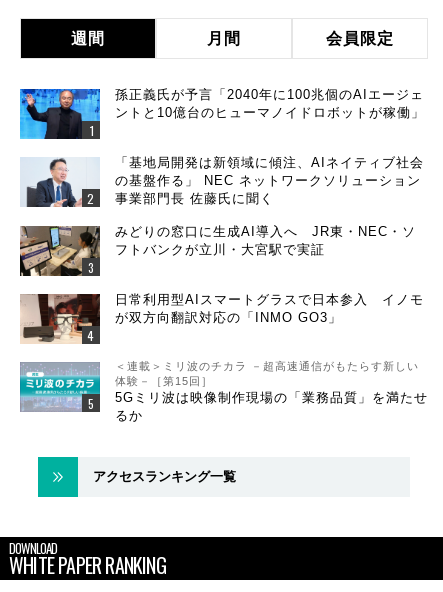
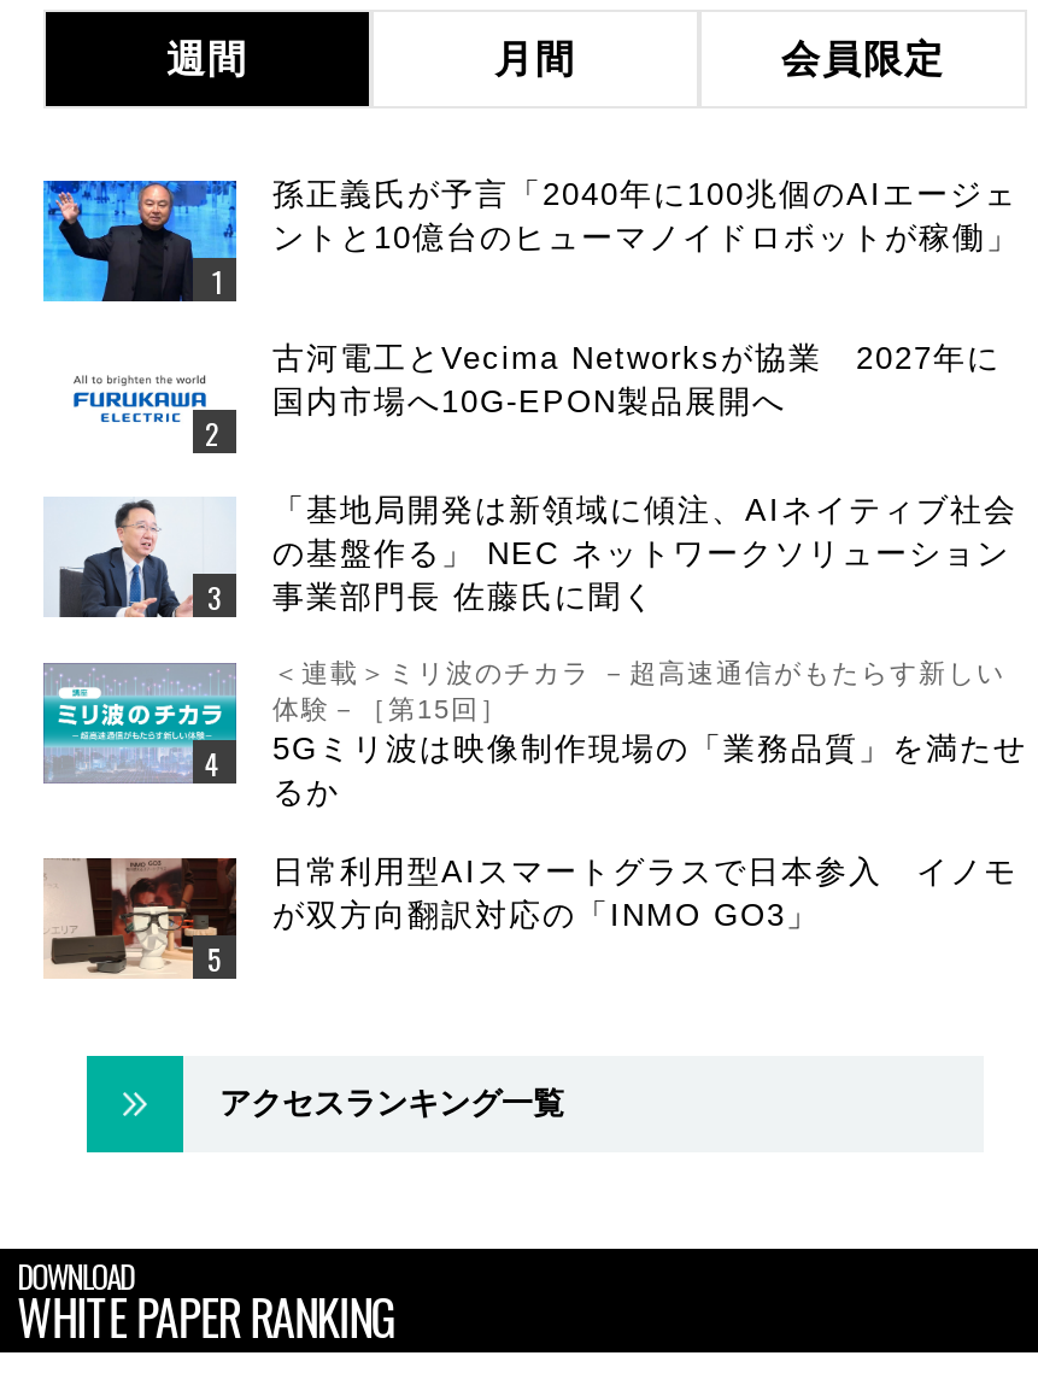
none -> [272,341,1001,420] 古河電工とVecima Networksが協業 2027年に | 国内市場へ10G-EPON製品展開へ
moved [24,155,424,209] -> [53,493,1018,622]: [image] | 「基地局開発は新領域に傾注、AIネイティブ社会 | の基盤作る」 NEC ネットワークソリューション | 事業部門長 佐藤氏に聞く
[19,226,101,276] [image] -> [48,347,236,453] [image]
[115,224,416,257] みどりの窓口に生成AI導入へ JR東・NEC・ソ | フトバンクが立川・大宮駅で実証 -> none
moved [20,292,424,344] -> [43,854,1018,981]: [image] | 日常利用型AIスマートグラスで日本参入 イノモ | が双方向翻訳対応の「INMO GO3」
moved [19,360,428,423] -> [41,659,1027,811]: [image] | ＜連載＞ミリ波のチカラ －超高速通信がもたらす新しい | 体験－［第15回］ | 5Gミリ波は映像制作現場の「業務品質」を満たせ | るか

